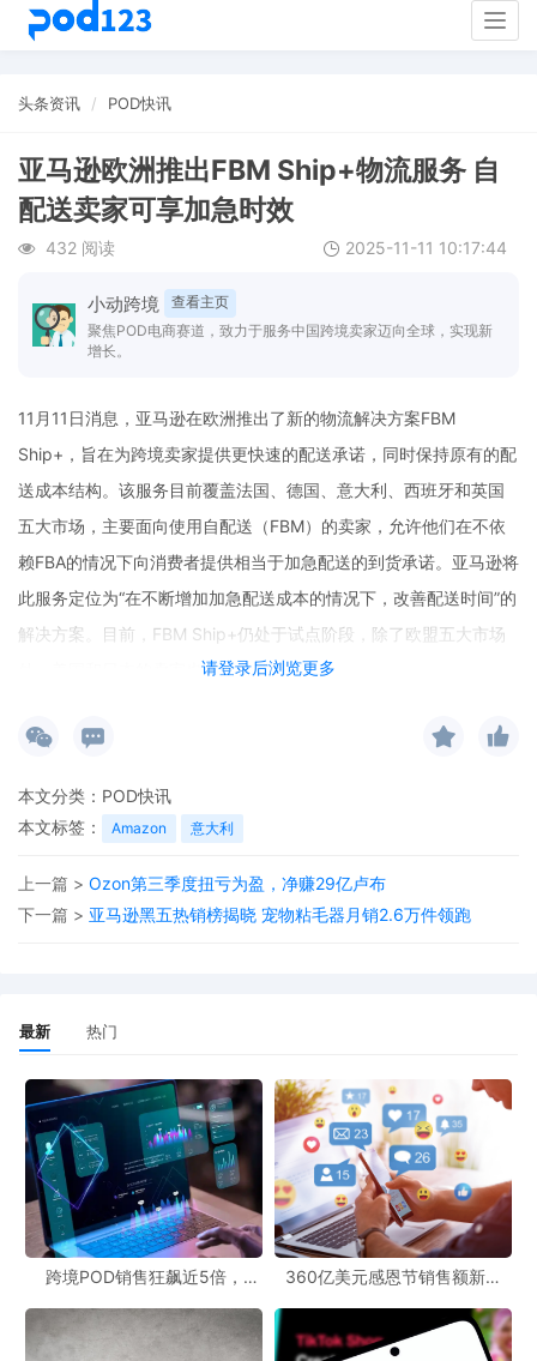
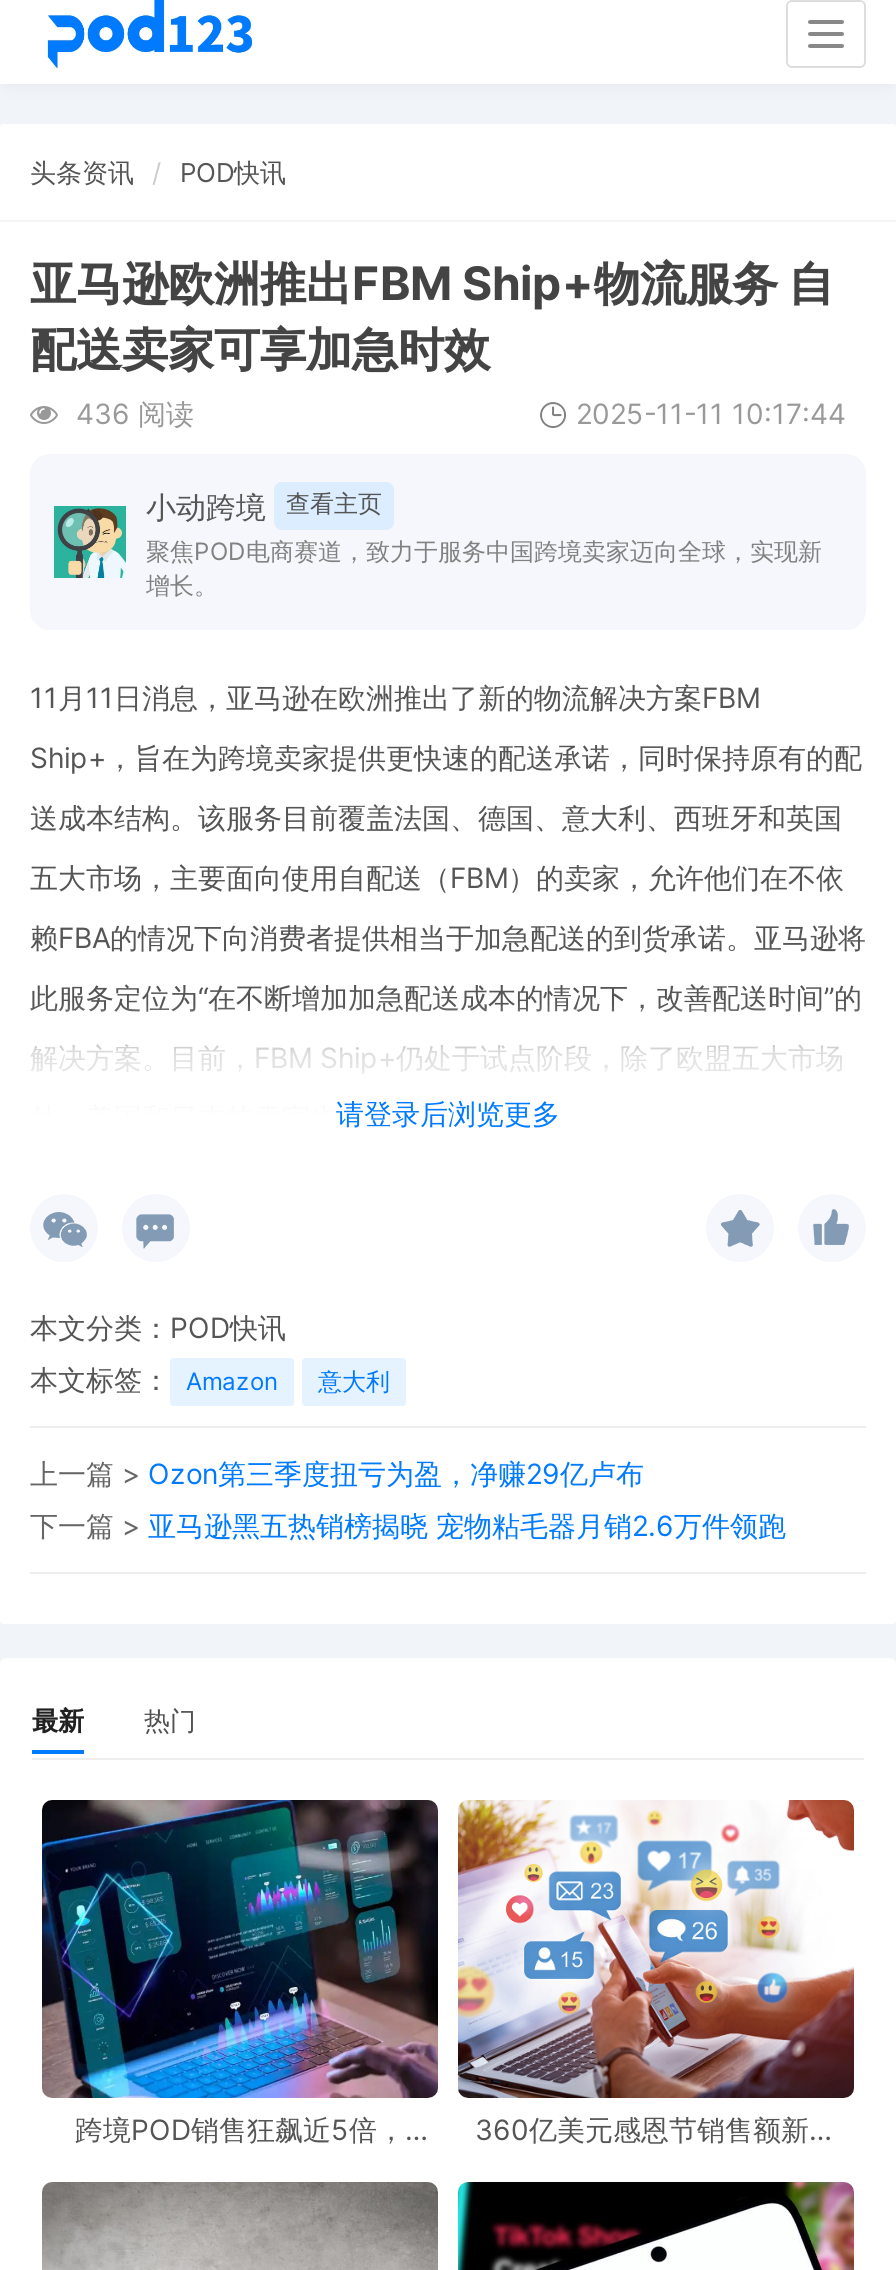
[41,237,115,258] 432 阅读 -> [68,396,194,430] 436 阅读

